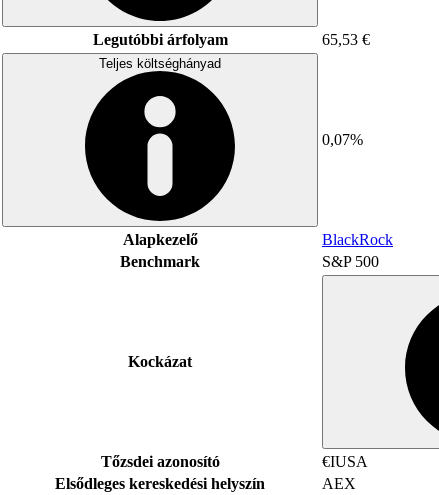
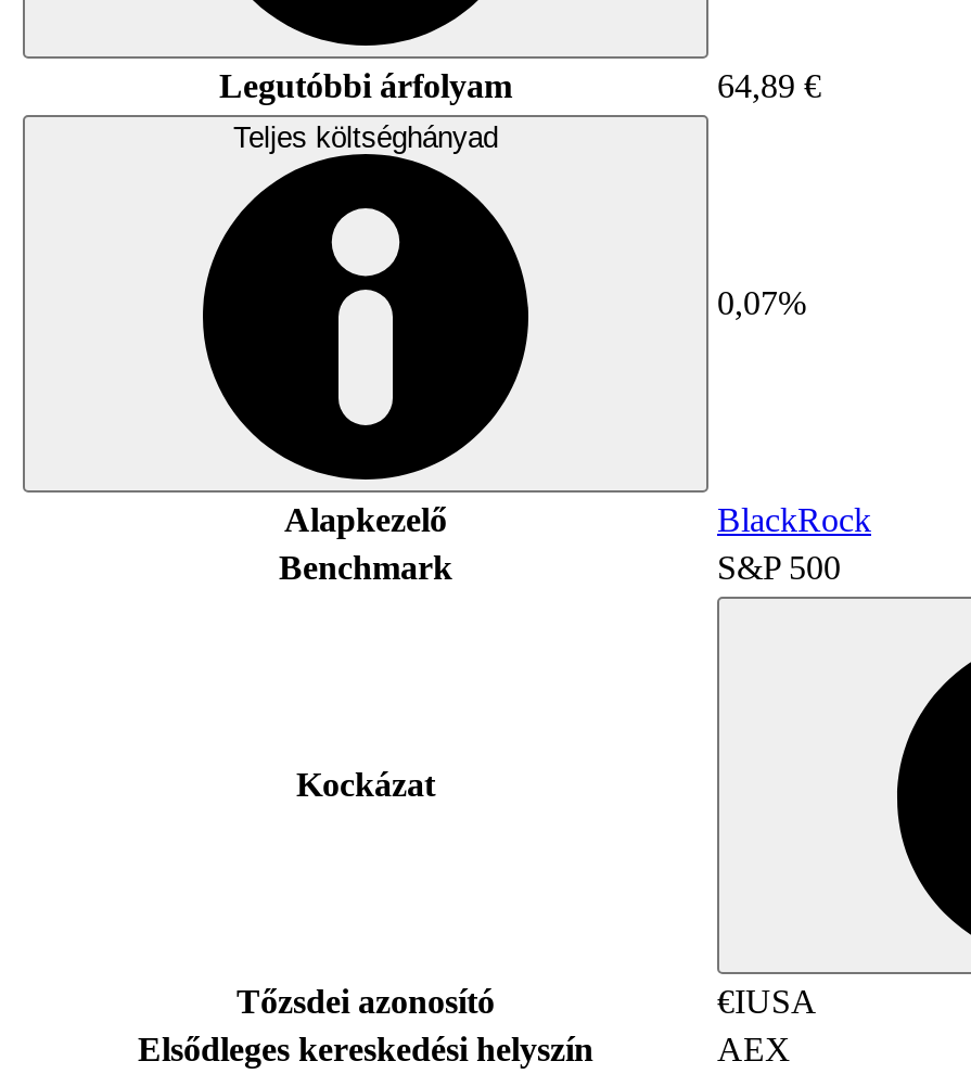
[322,31,370,48] 65,53 € -> [717,66,821,103] 64,89 €

